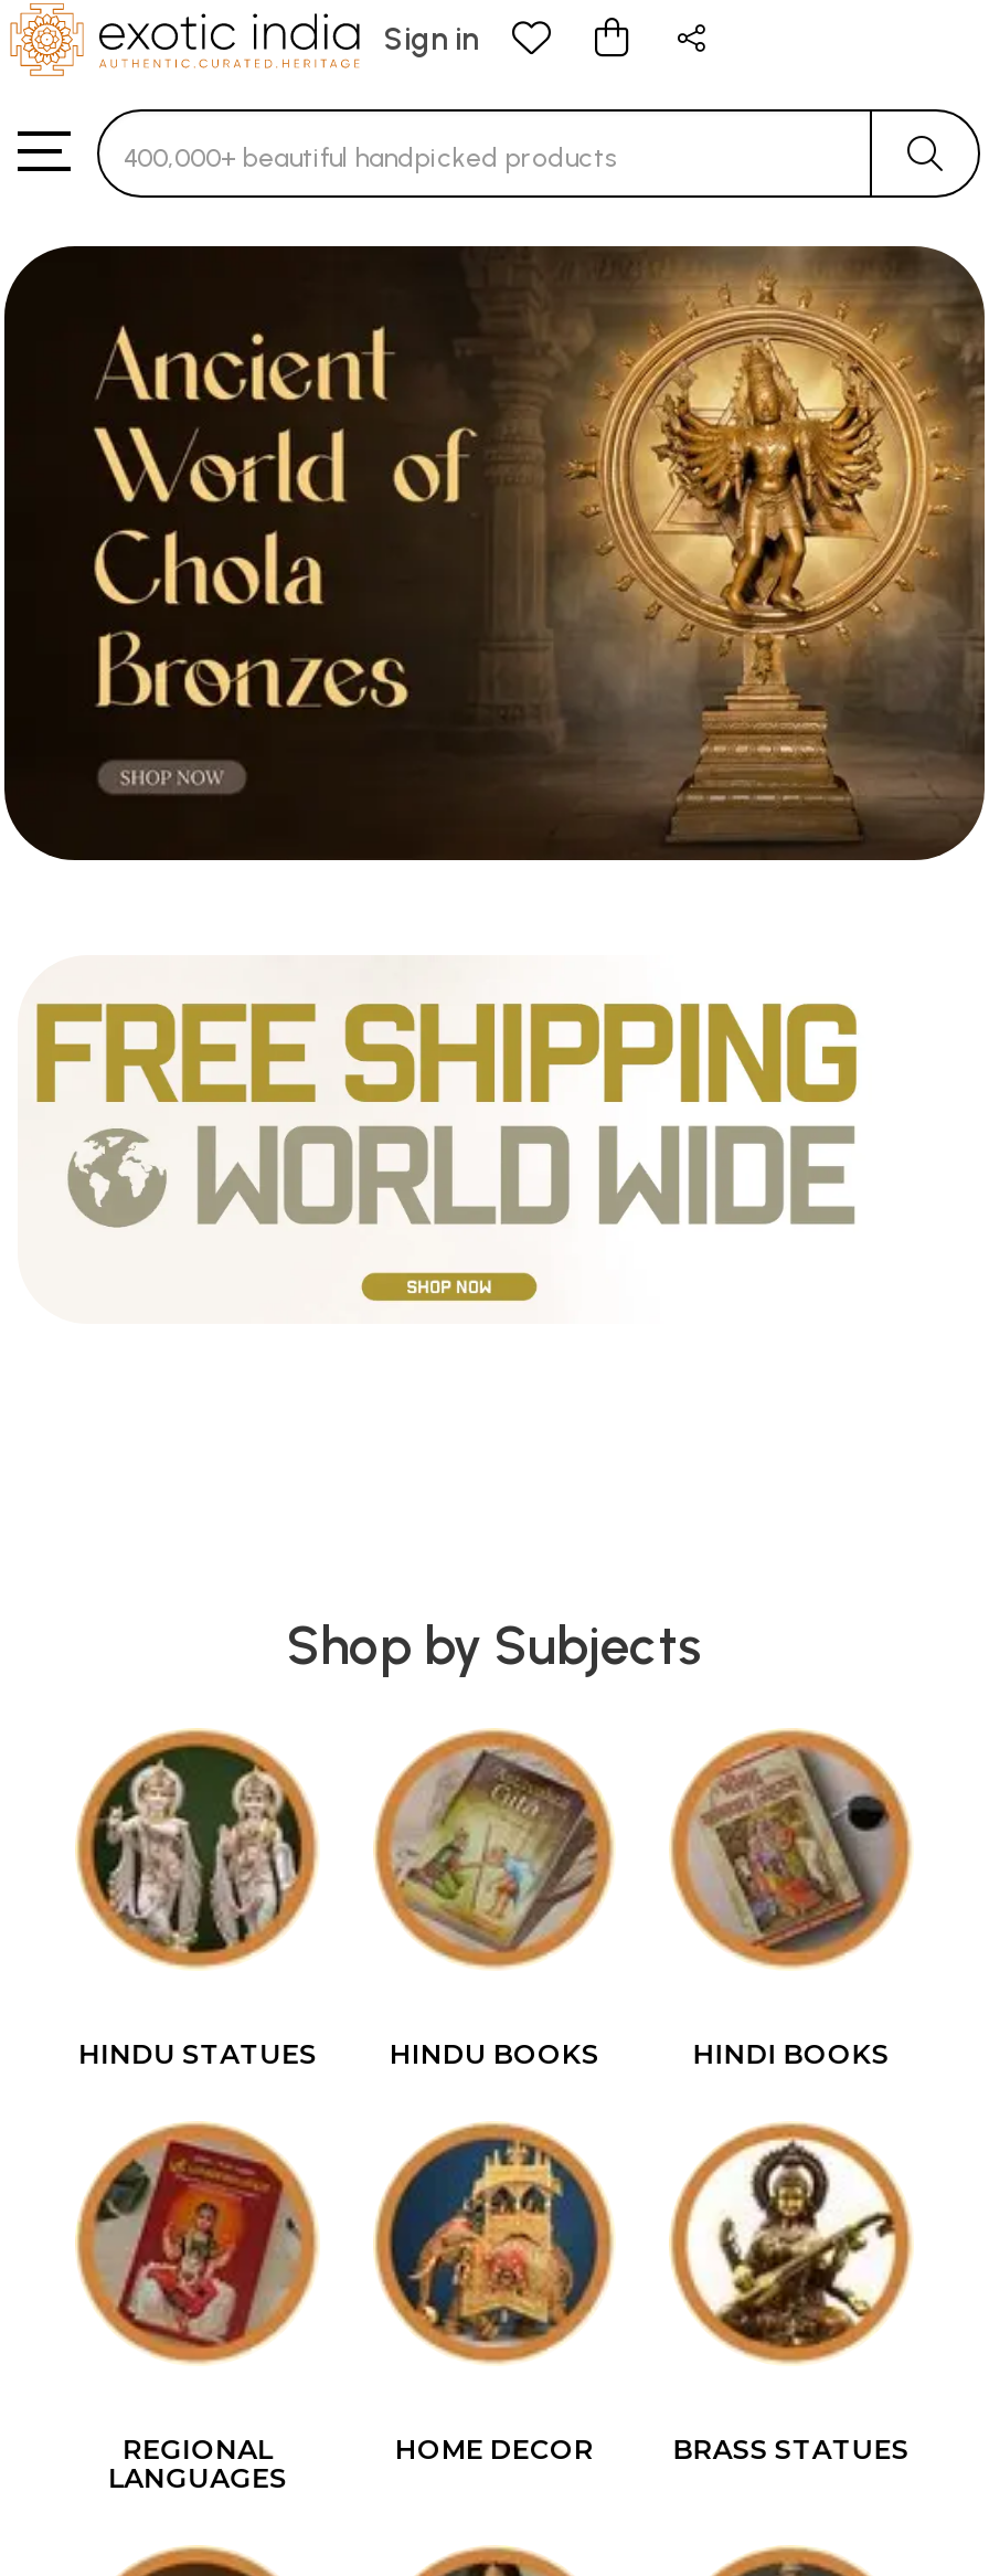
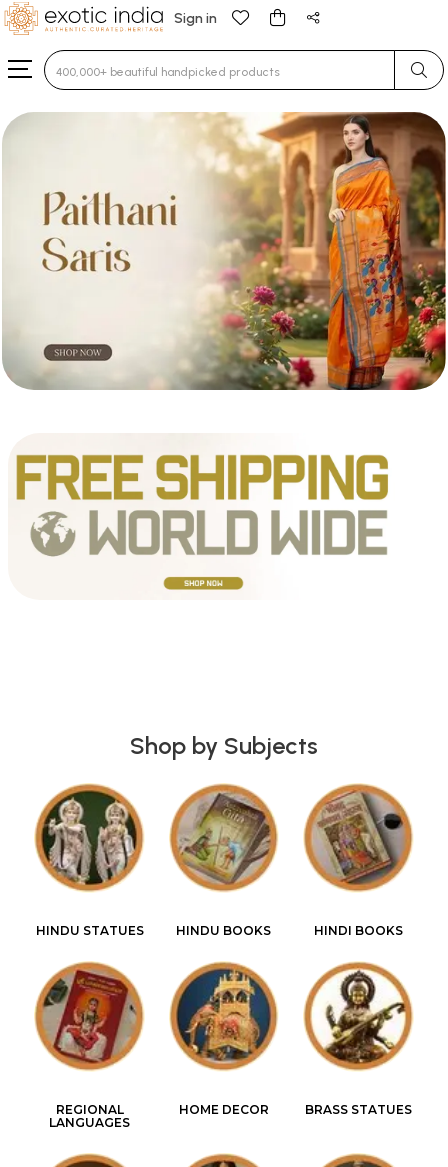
[7,244,982,862] [image] -> [3,112,445,391] [image]

